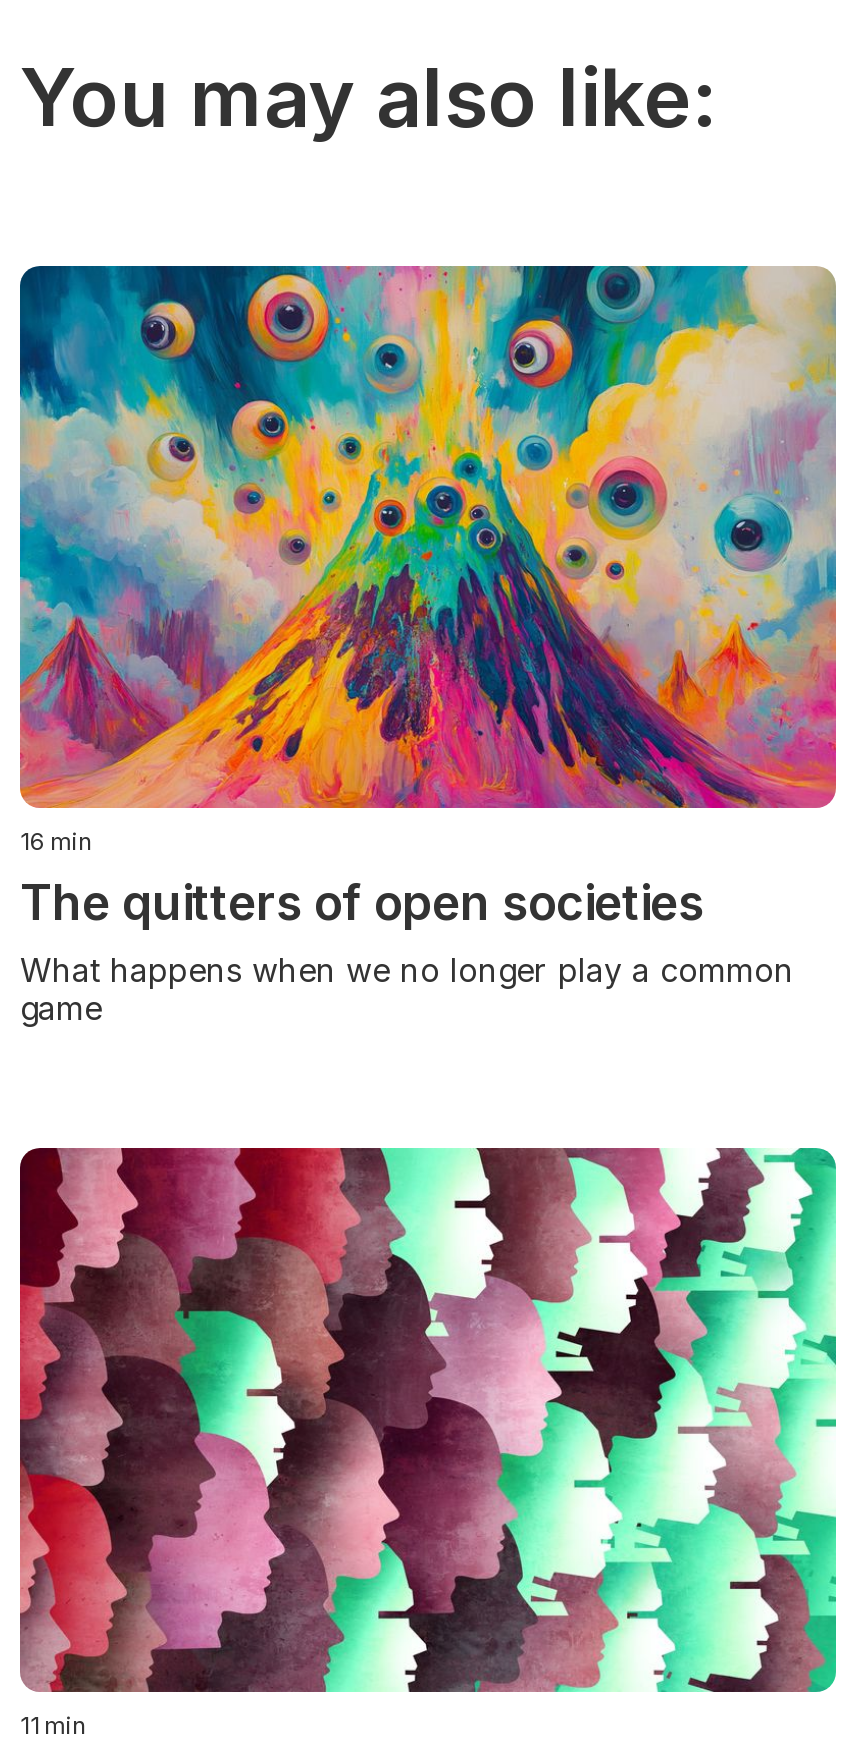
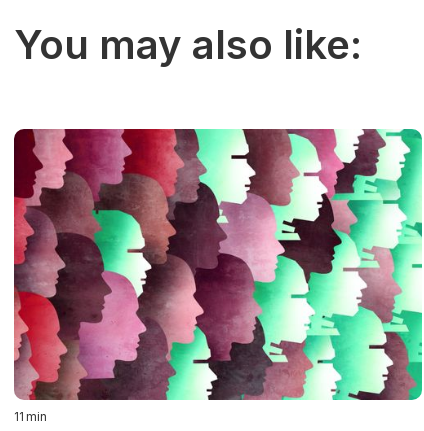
[18,264,838,1029] [image] | 16 min | The quitters of open societies | What happens when we no longer play a common | game -> none

